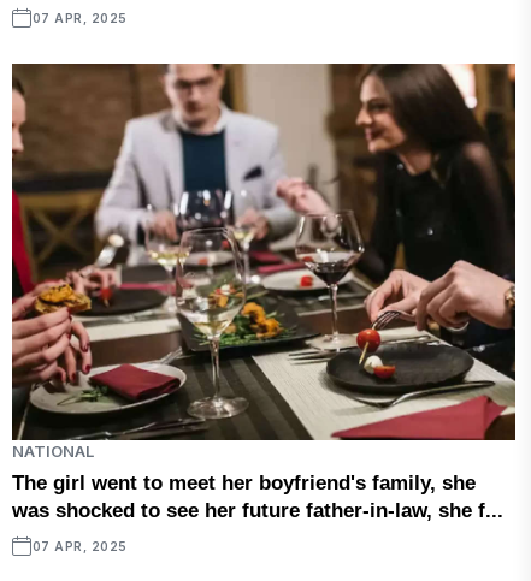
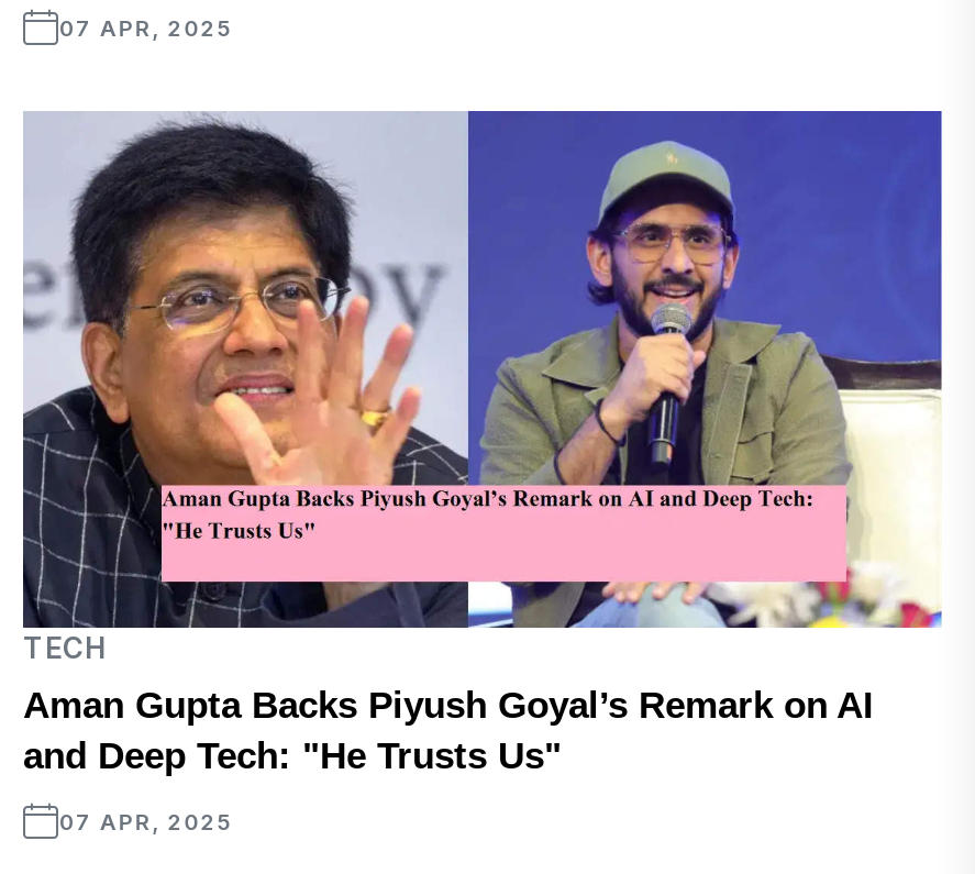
[11,63,517,461] [image] | NATIONAL -> [23,108,944,664] [image] | TECH
[12,472,503,523] The girl went to meet her boyfriend's family, she | was shocked to see her future father-in-law, she f... -> [23,684,874,776] Aman Gupta Backs Piyush Goyal’s Remark on AI | and Deep Tech: "He Trusts Us"

